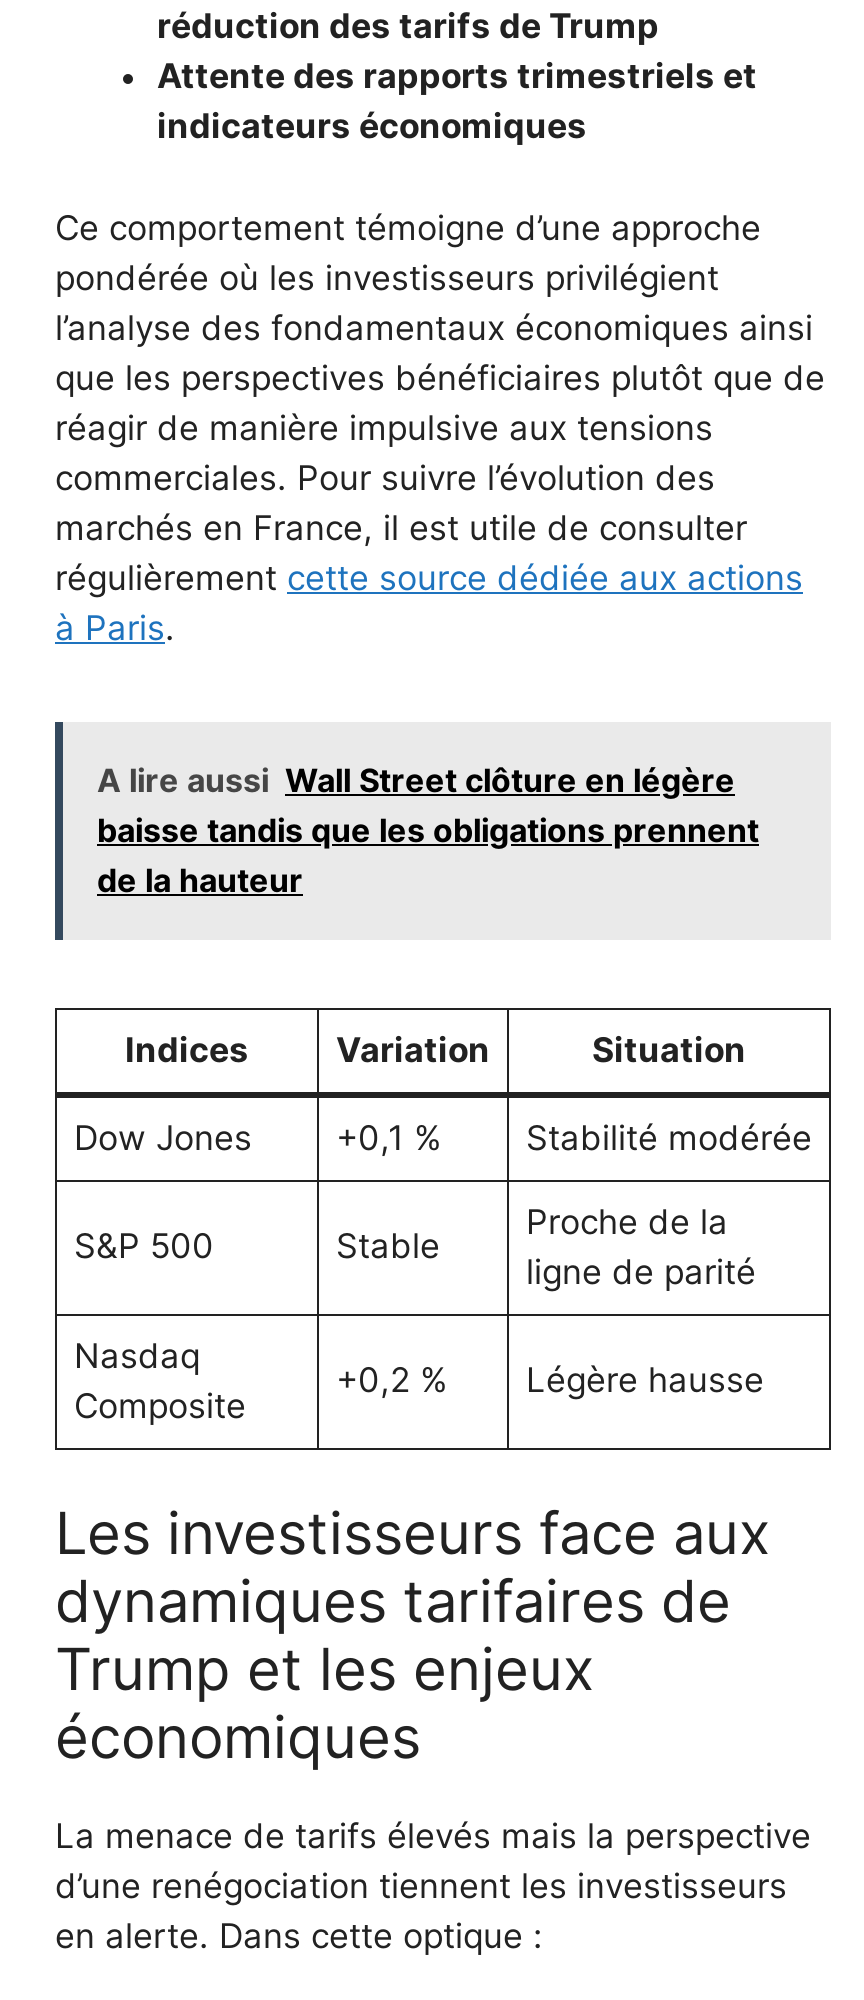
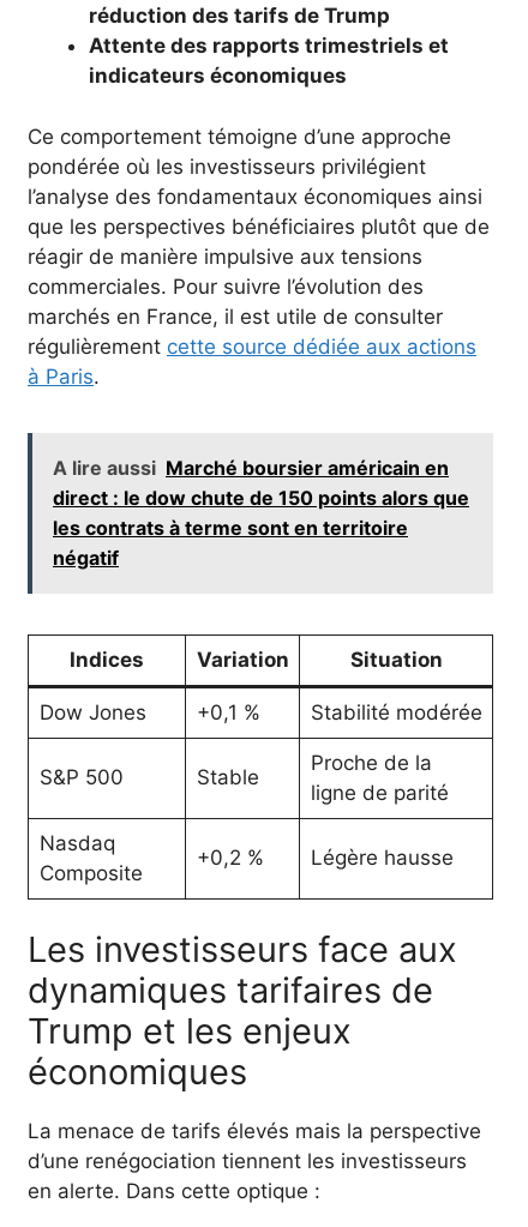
[97,760,759,900] A lire aussi Wall Street clôture en légère | baisse tandis que les obligations prennent | de la hauteur -> [53,456,469,570] A lire aussi Marché boursier américain en | direct : le dow chute de 150 points alors que | les contrats à terme sont en territoire | négatif

